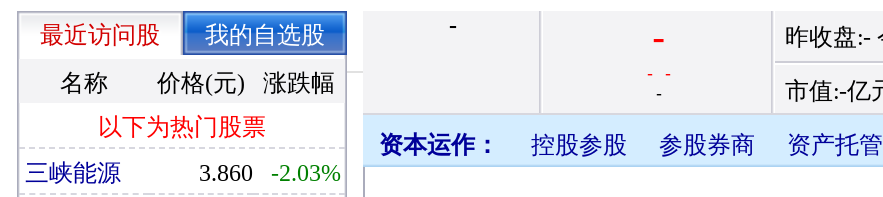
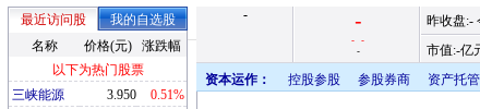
[199,159,253,187] 3.860 -> [107,87,136,102] 3.950
[271,159,341,187] -2.03% -> [151,87,184,102] 0.51%

